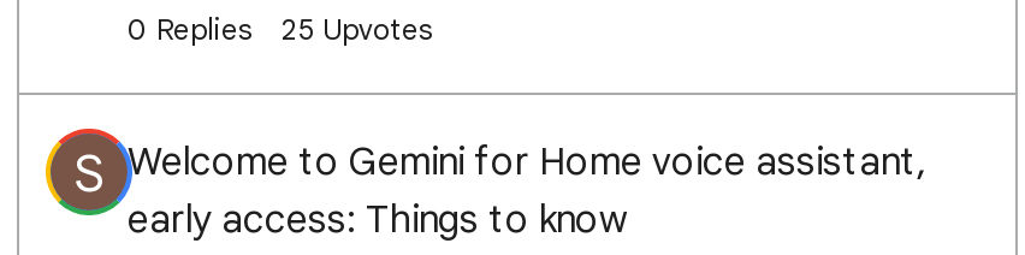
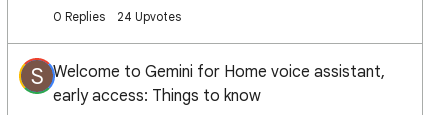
[282,11,433,47] 25 Upvotes -> [117,9,181,24] 24 Upvotes

